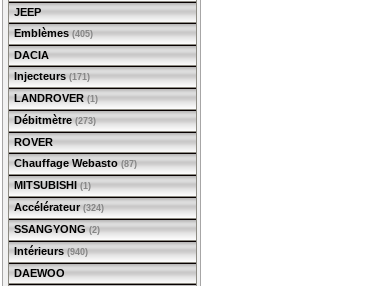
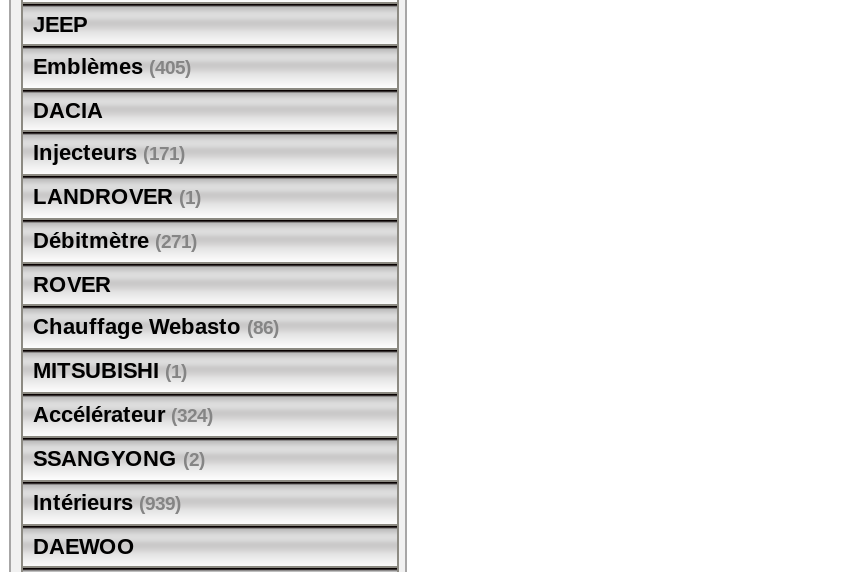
[14,114,96,126] Débitmètre (273) -> [33,228,197,252] Débitmètre (271)
[14,157,137,169] Chauffage Webasto (87) -> [33,314,279,338] Chauffage Webasto (86)
[14,245,88,257] Intérieurs (940) -> [33,490,181,514] Intérieurs (939)

